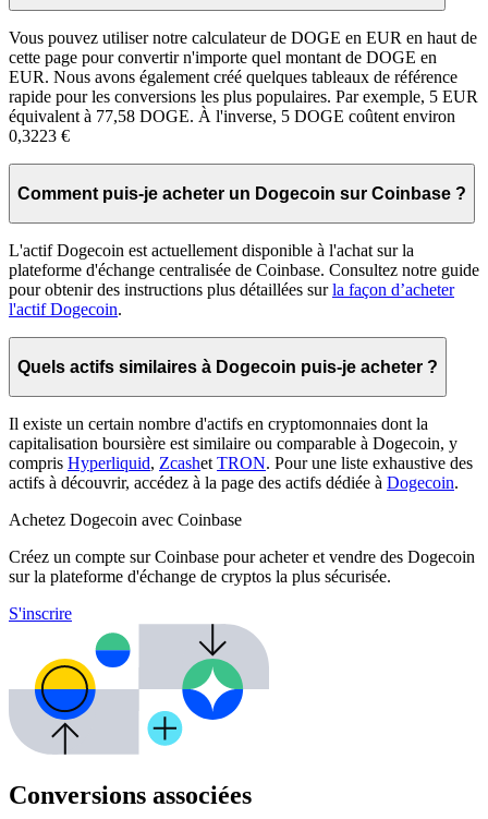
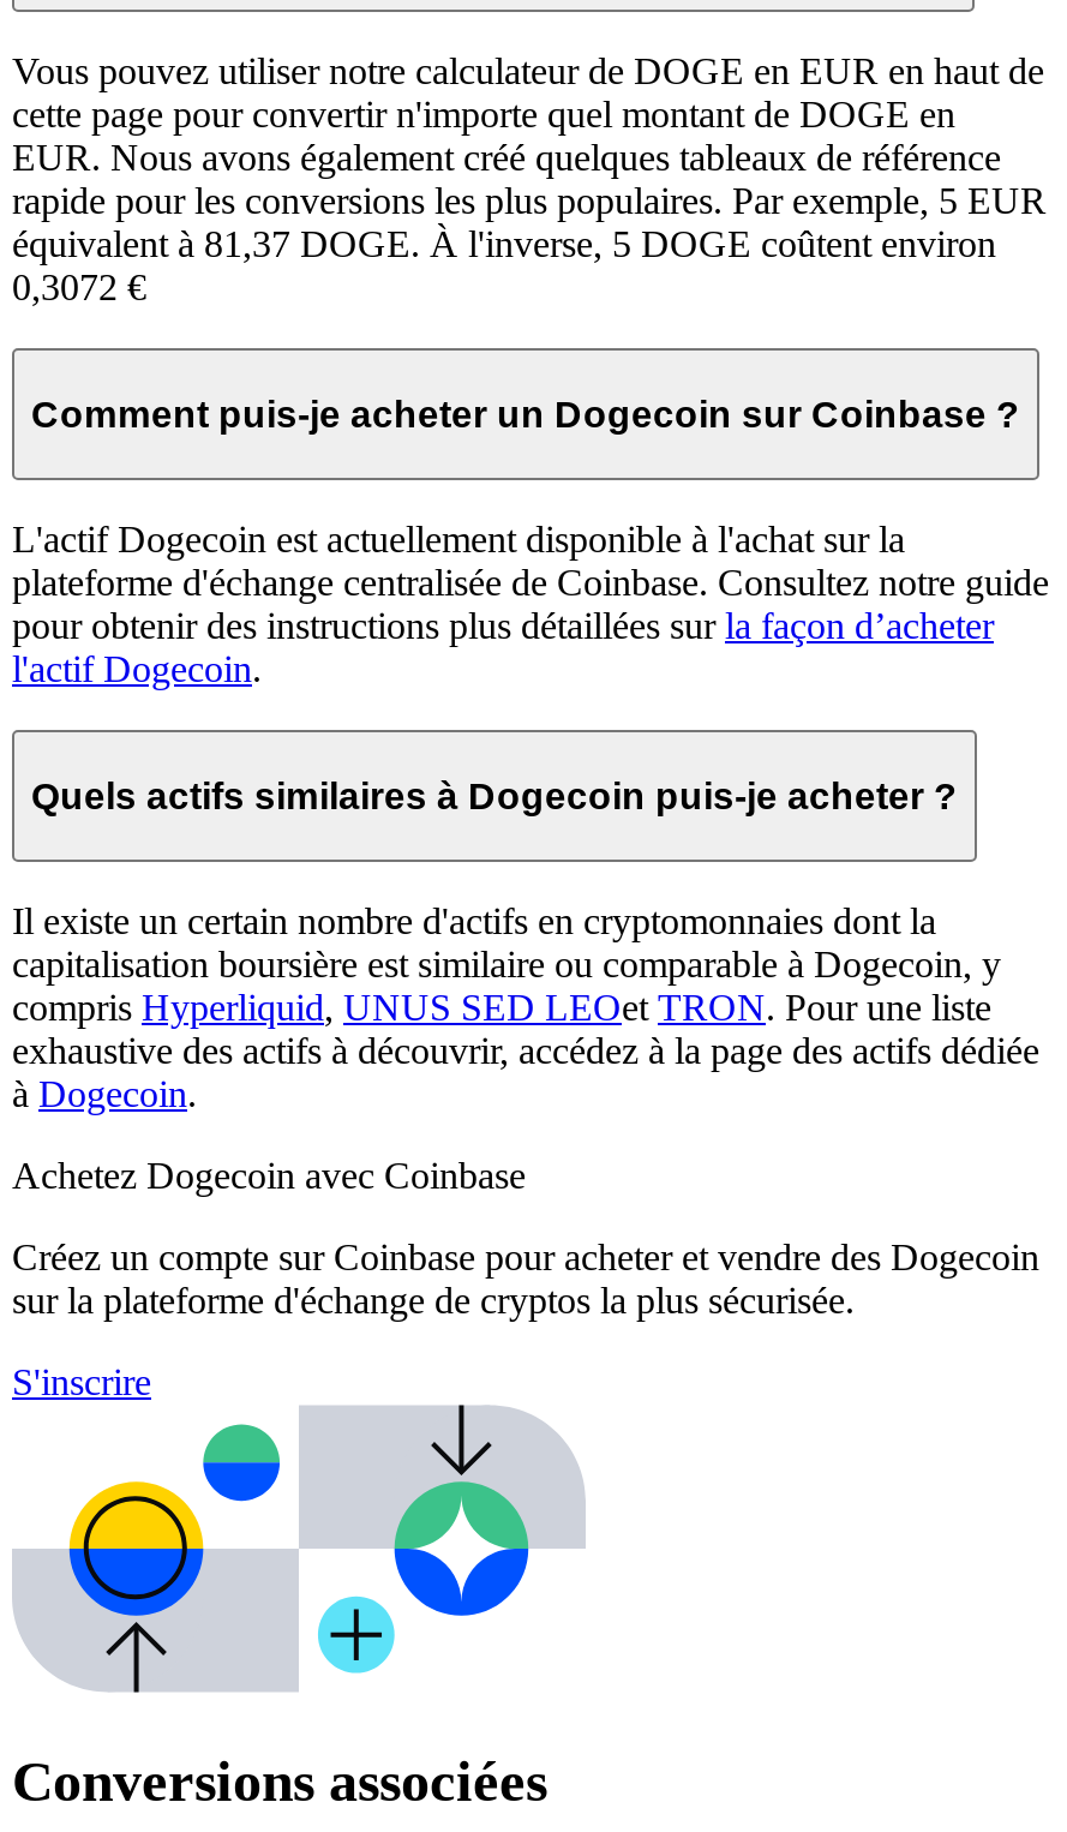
[9,107,455,126] équivalent à 77,58 DOGE. À l'inverse, 5 DOGE coûtent environ -> [12,224,996,264] équivalent à 81,37 DOGE. À l'inverse, 5 DOGE coûtent environ
[9,127,70,145] 0,3223 € -> [12,267,146,308] 0,3072 €
[9,454,473,492] compris Hyperliquid, Zcashet TRON. Pour une liste exhaustive des | actifs à découvrir, accédez à la page des actifs dédiée à Dogecoin. -> [12,988,1039,1115] compris Hyperliquid, UNUS SED LEOet TRON. Pour une liste | exhaustive des actifs à découvrir, accédez à la page des actifs dédiée | à Dogecoin.

